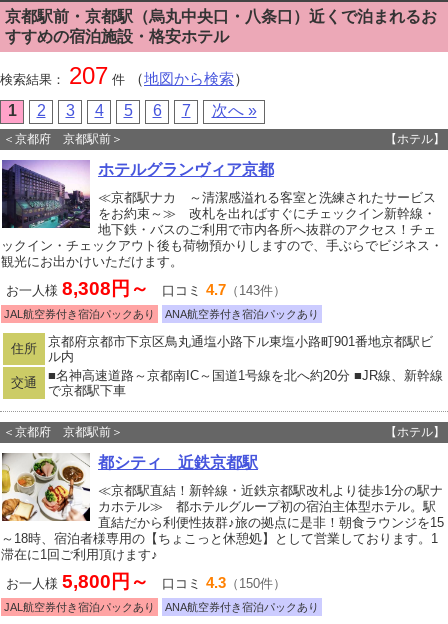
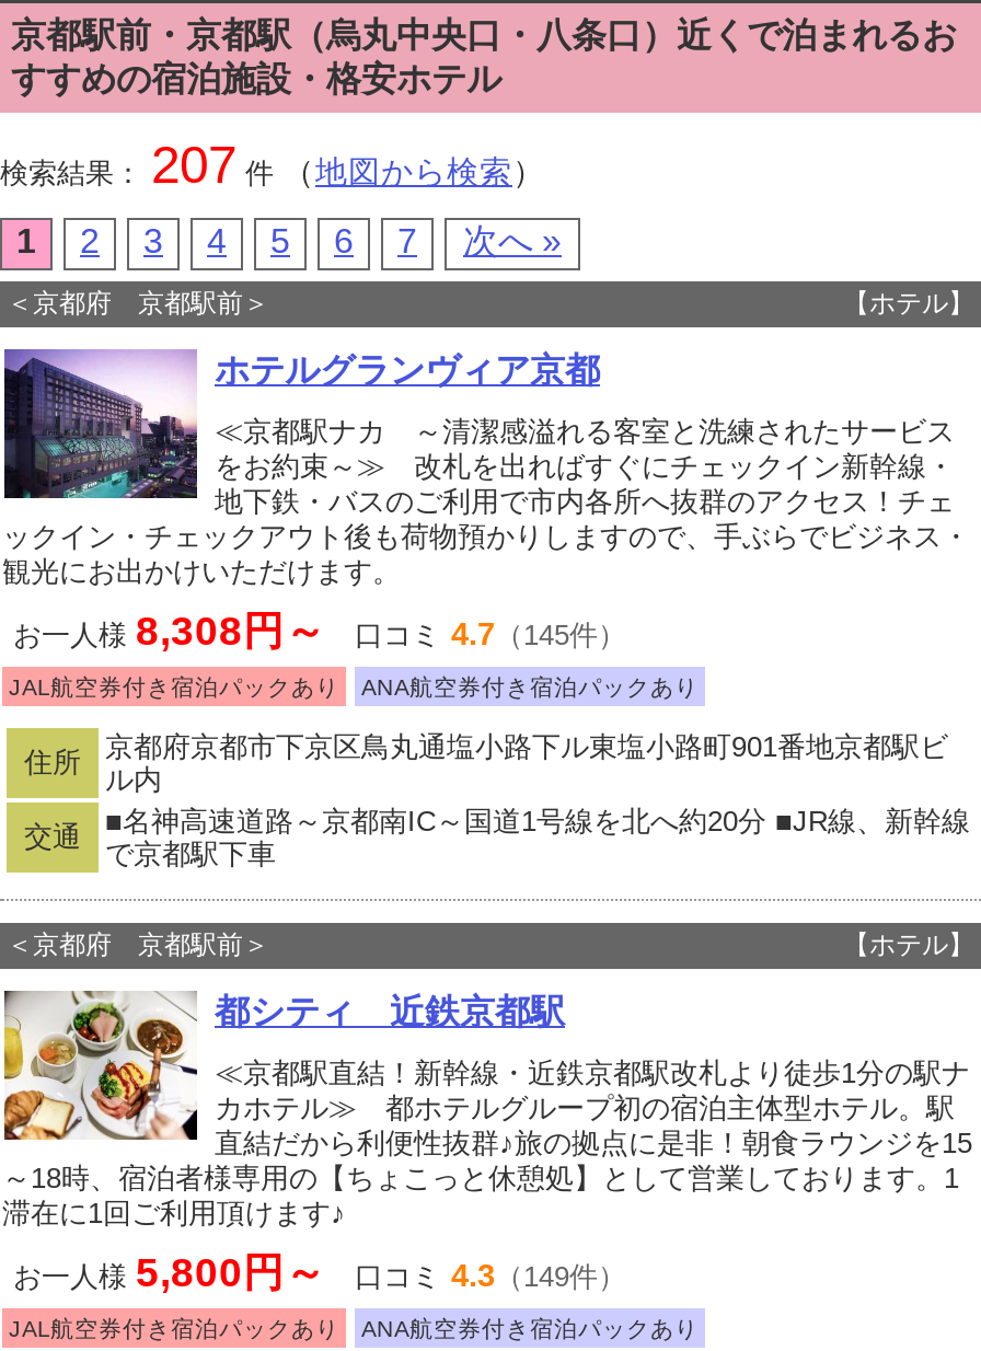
[6,278,286,299] お一人様8,308円～口コミ 4.7（143件） -> [13,608,626,654] お一人様8,308円～口コミ 4.7（145件）
[6,571,286,592] お一人様5,800円～口コミ 4.3（150件） -> [13,1250,626,1296] お一人様5,800円～口コミ 4.3（149件）

